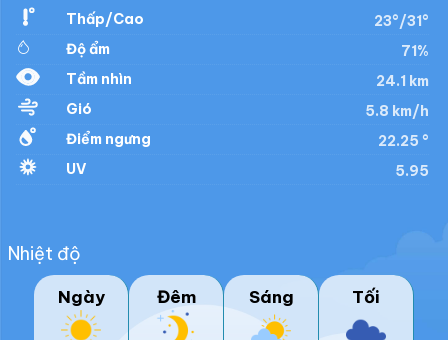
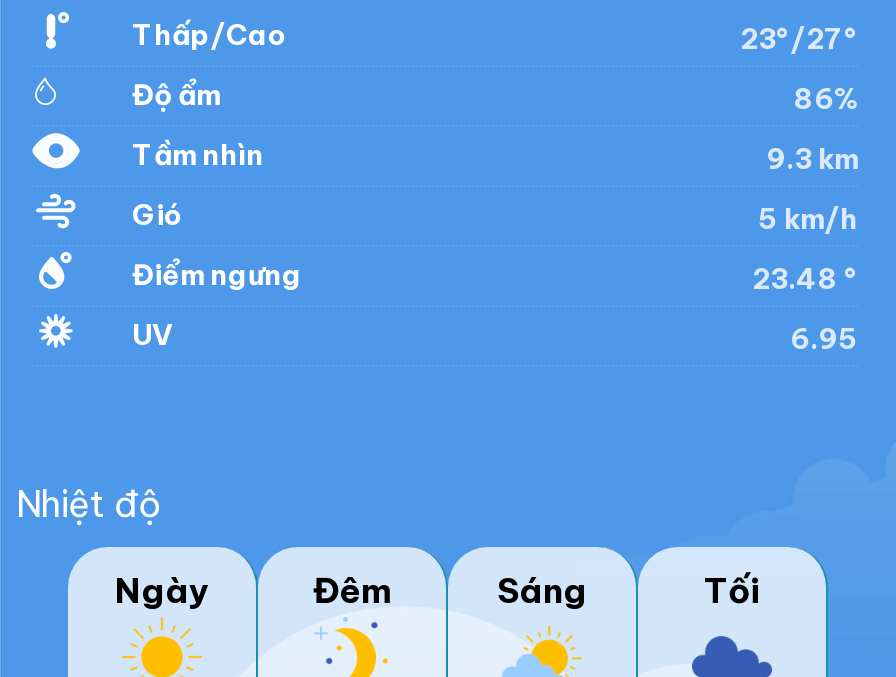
[374,12,429,30] 23°/31° -> [740,22,858,58] 23°/27°
[401,42,429,60] 71% -> [794,82,858,118] 86%
[376,72,429,90] 24.1 km -> [766,142,858,178] 9.3 km
[365,102,429,120] 5.8 km/h -> [758,202,858,238] 5 km/h
[378,132,429,150] 22.25 ° -> [752,262,858,298] 23.48 °
[395,162,429,180] 5.95 -> [790,322,858,358] 6.95

